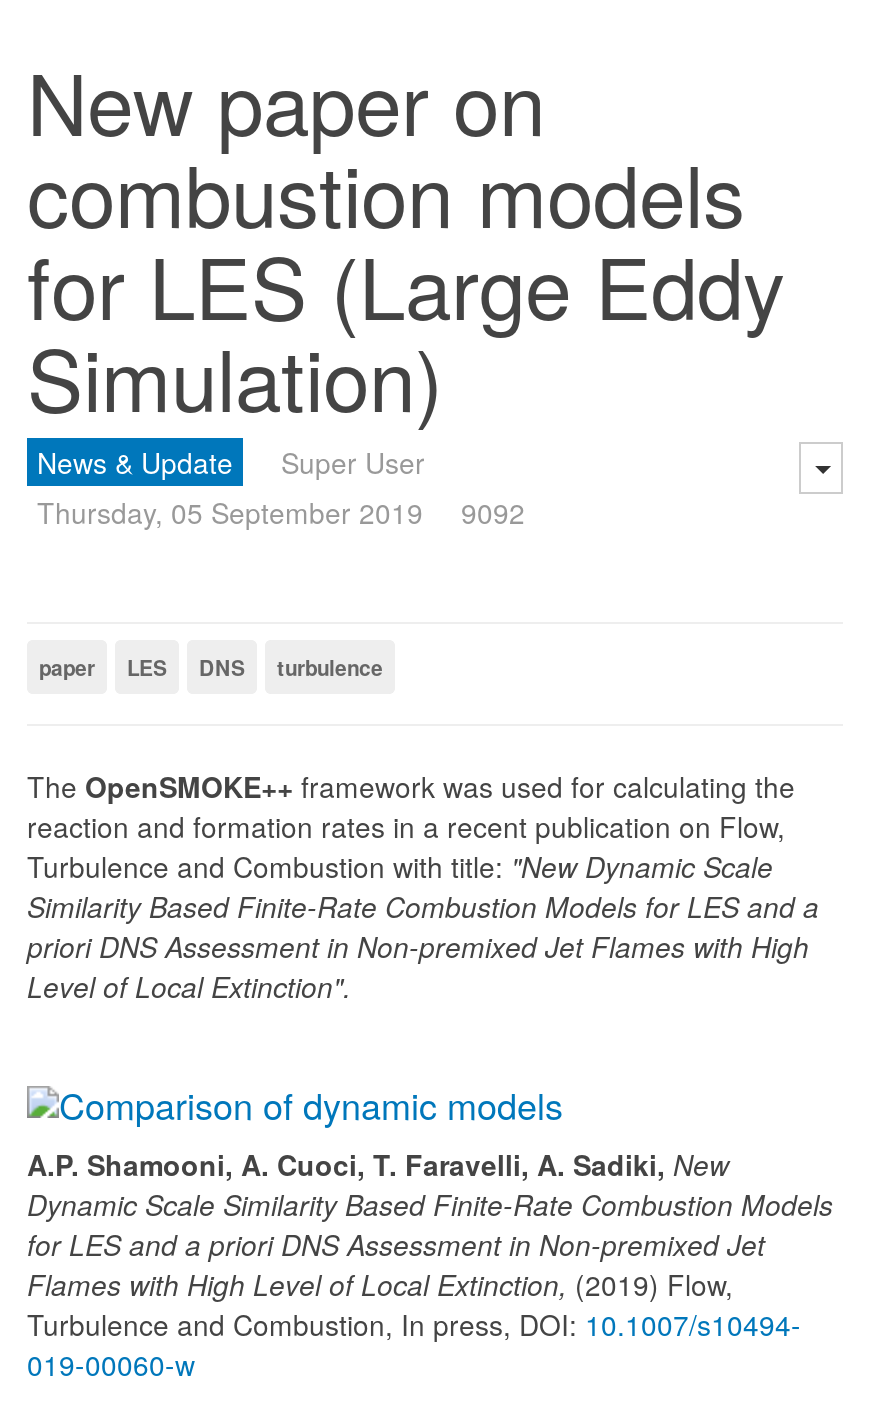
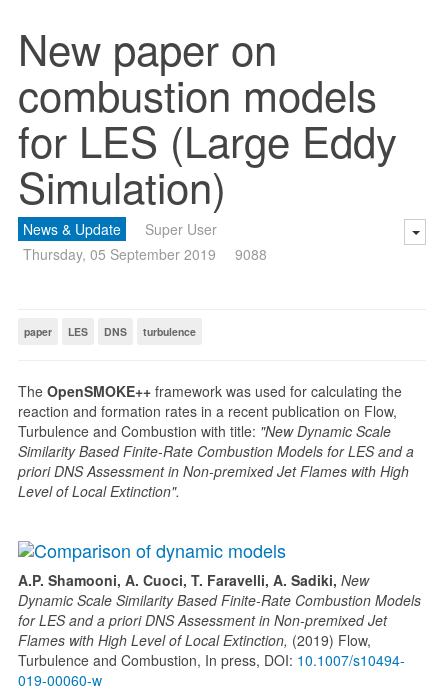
[37,492,525,532] Thursday, 05 September 2019 9092 -> [23,244,267,264] Thursday, 05 September 2019 9088

